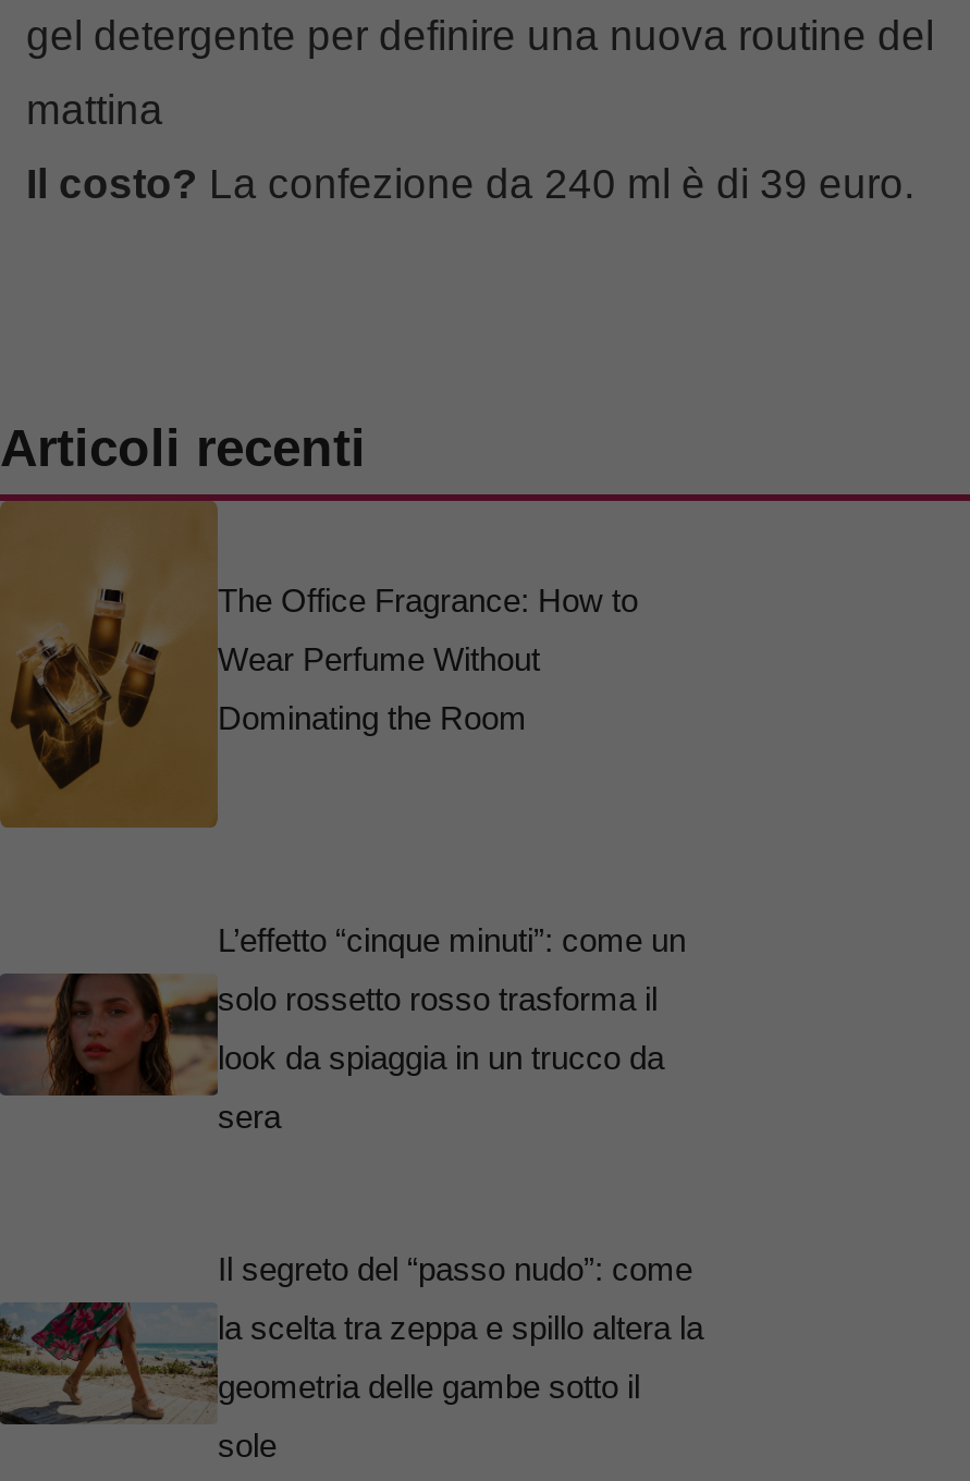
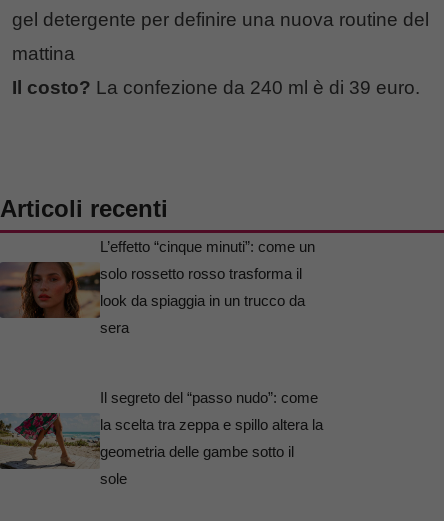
[7,501,638,830] [image] | The Office Fragrance: How to | Wear Perfume Without | Dominating the Room -> none

